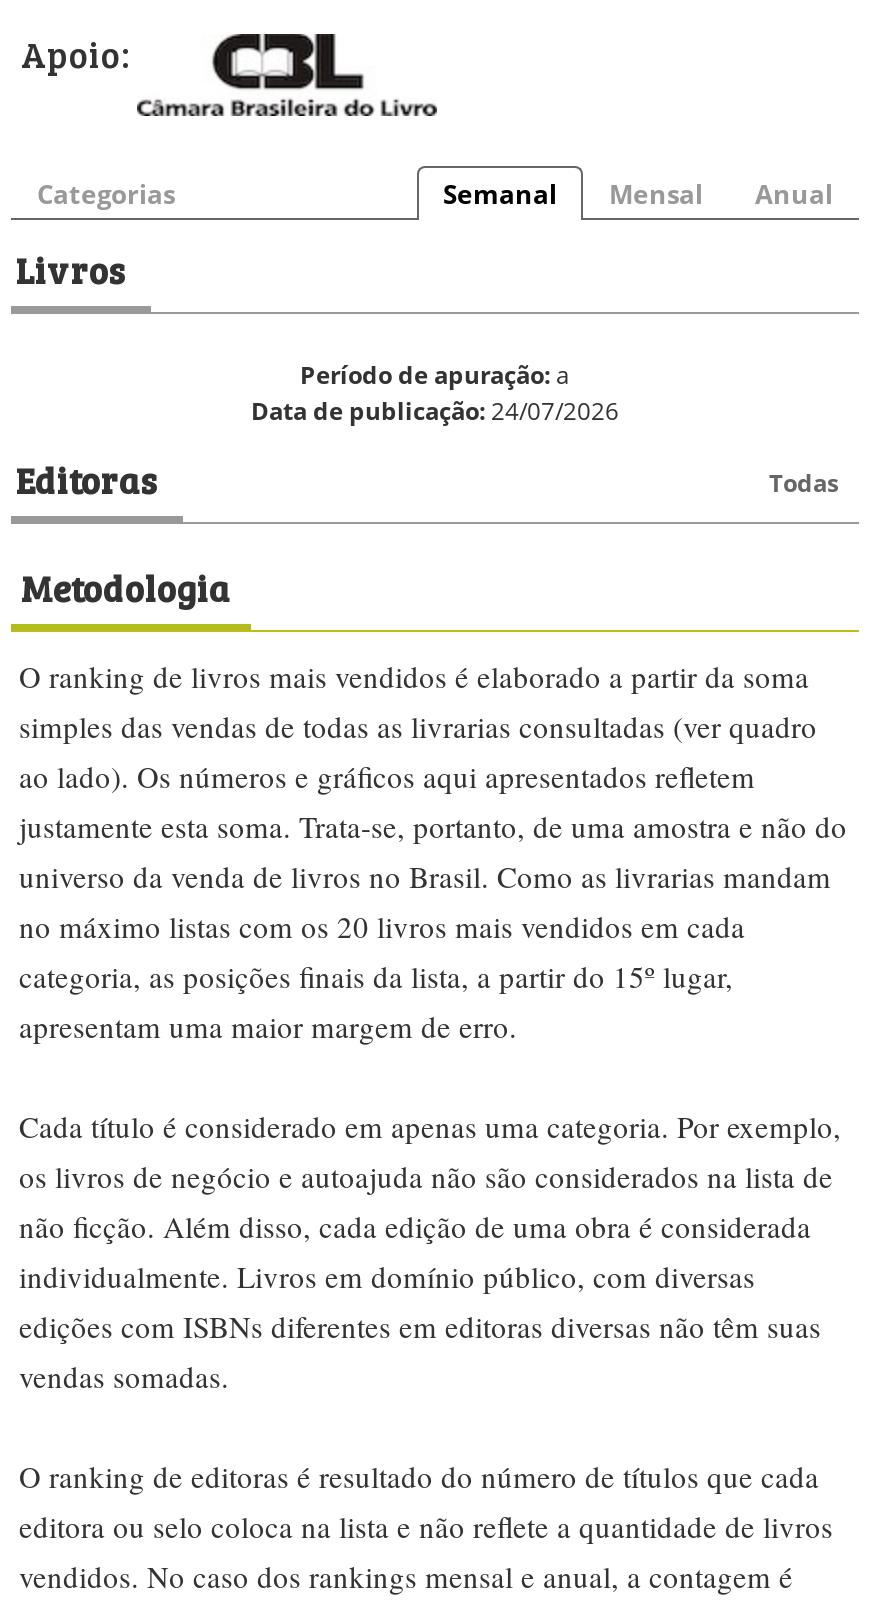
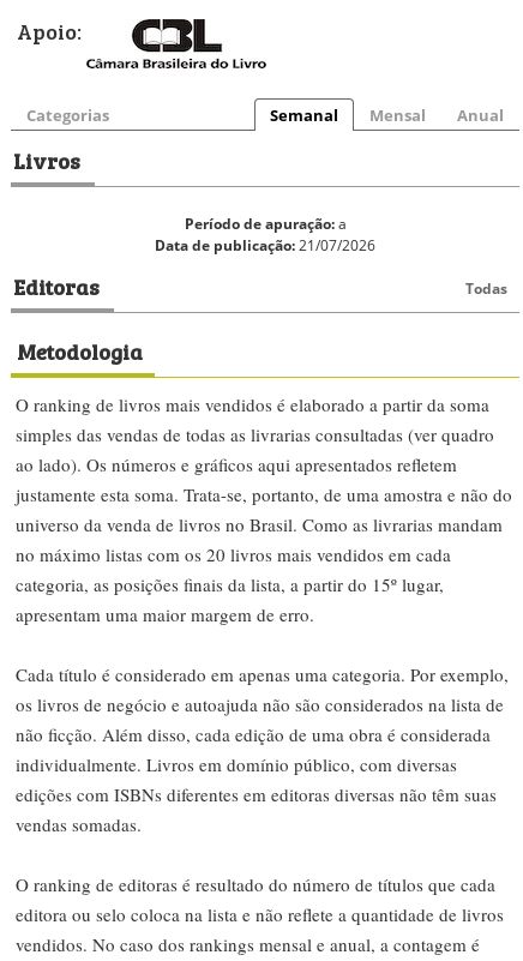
[251,395,619,429] Data de publicação: 24/07/2026 -> [155,236,375,256] Data de publicação: 21/07/2026

